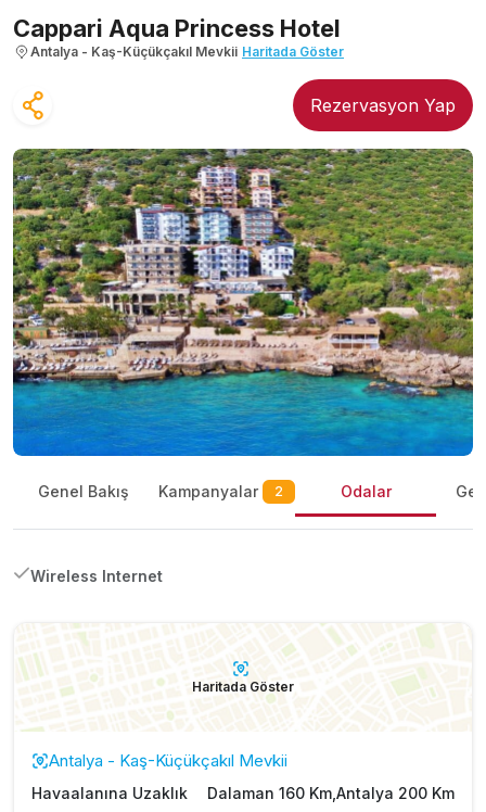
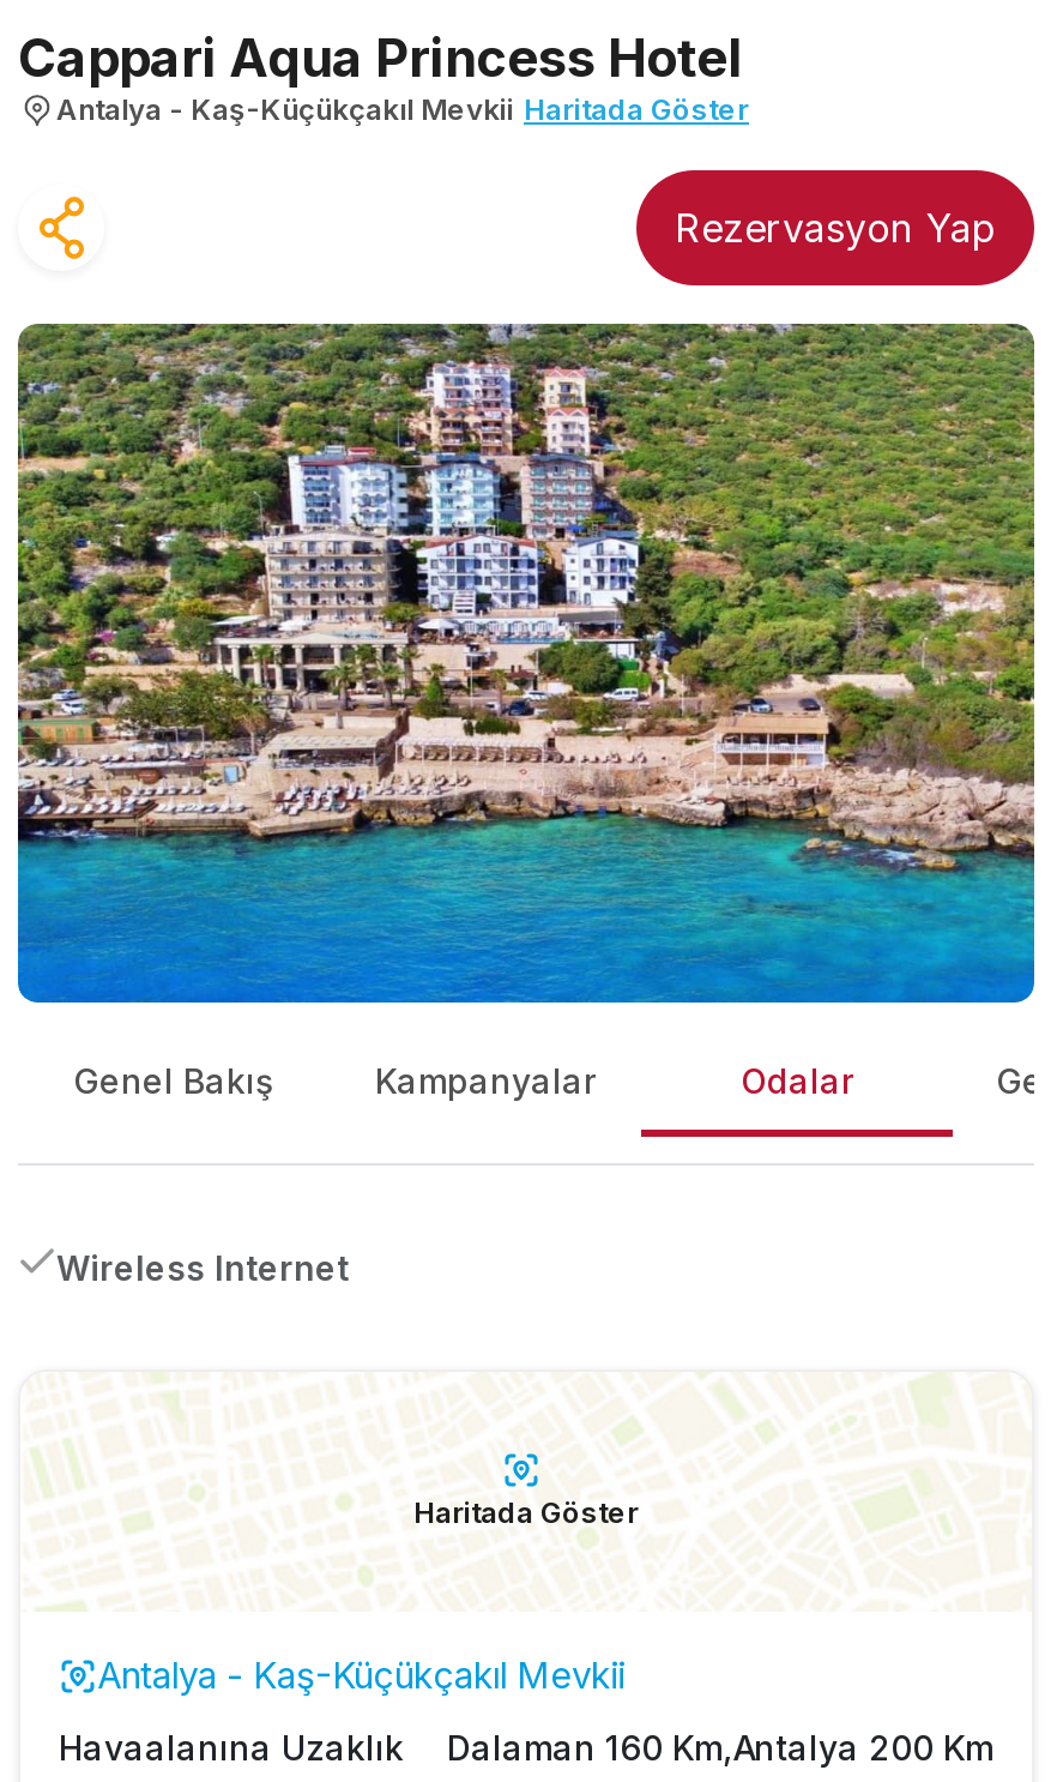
[274,483,283,499] 2 -> none

